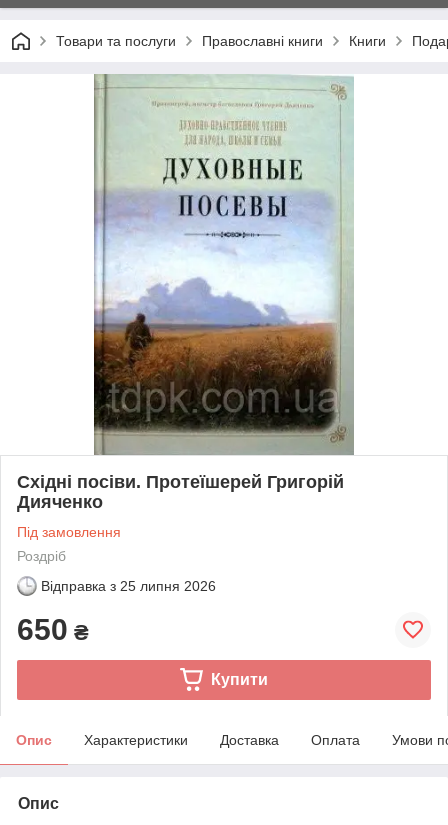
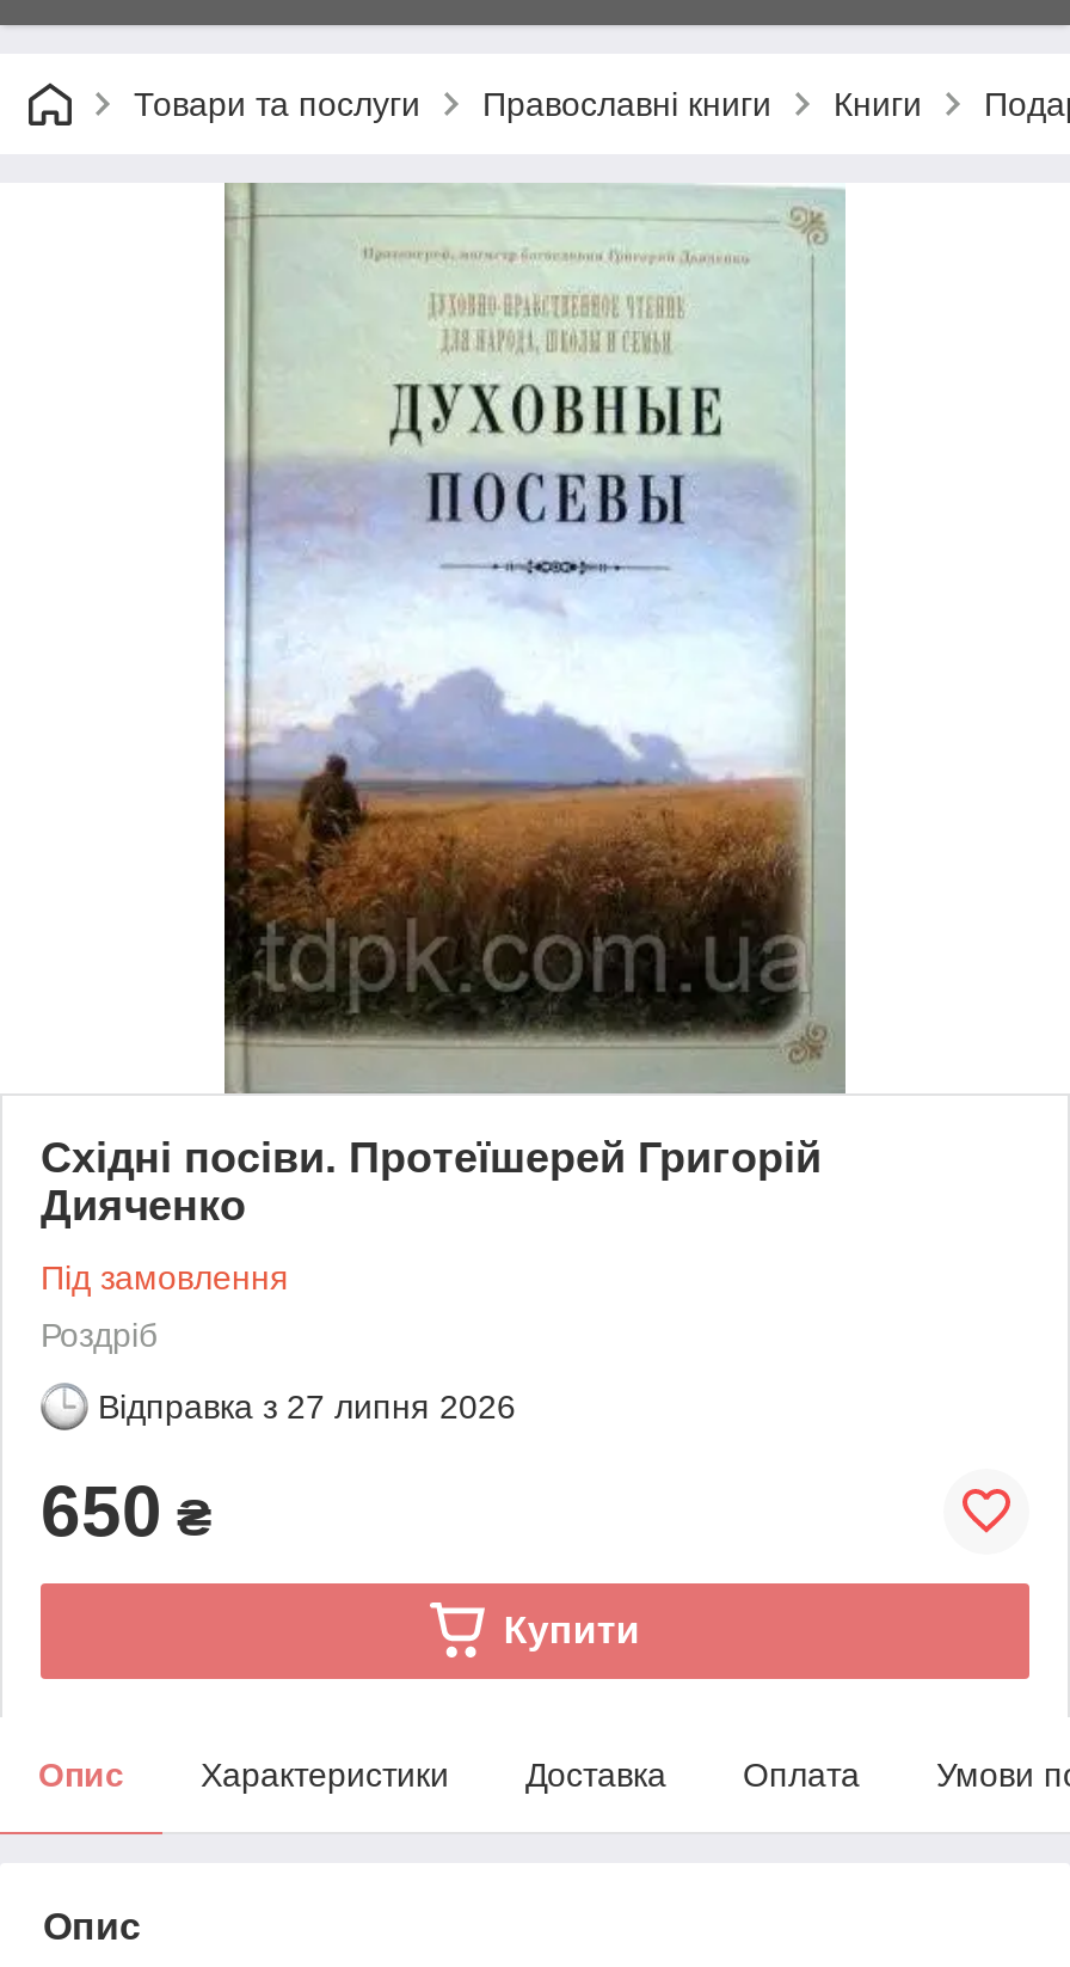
[41,578,216,594] Відправка з 25 липня 2026 -> [98,1387,516,1425] Відправка з 27 липня 2026

